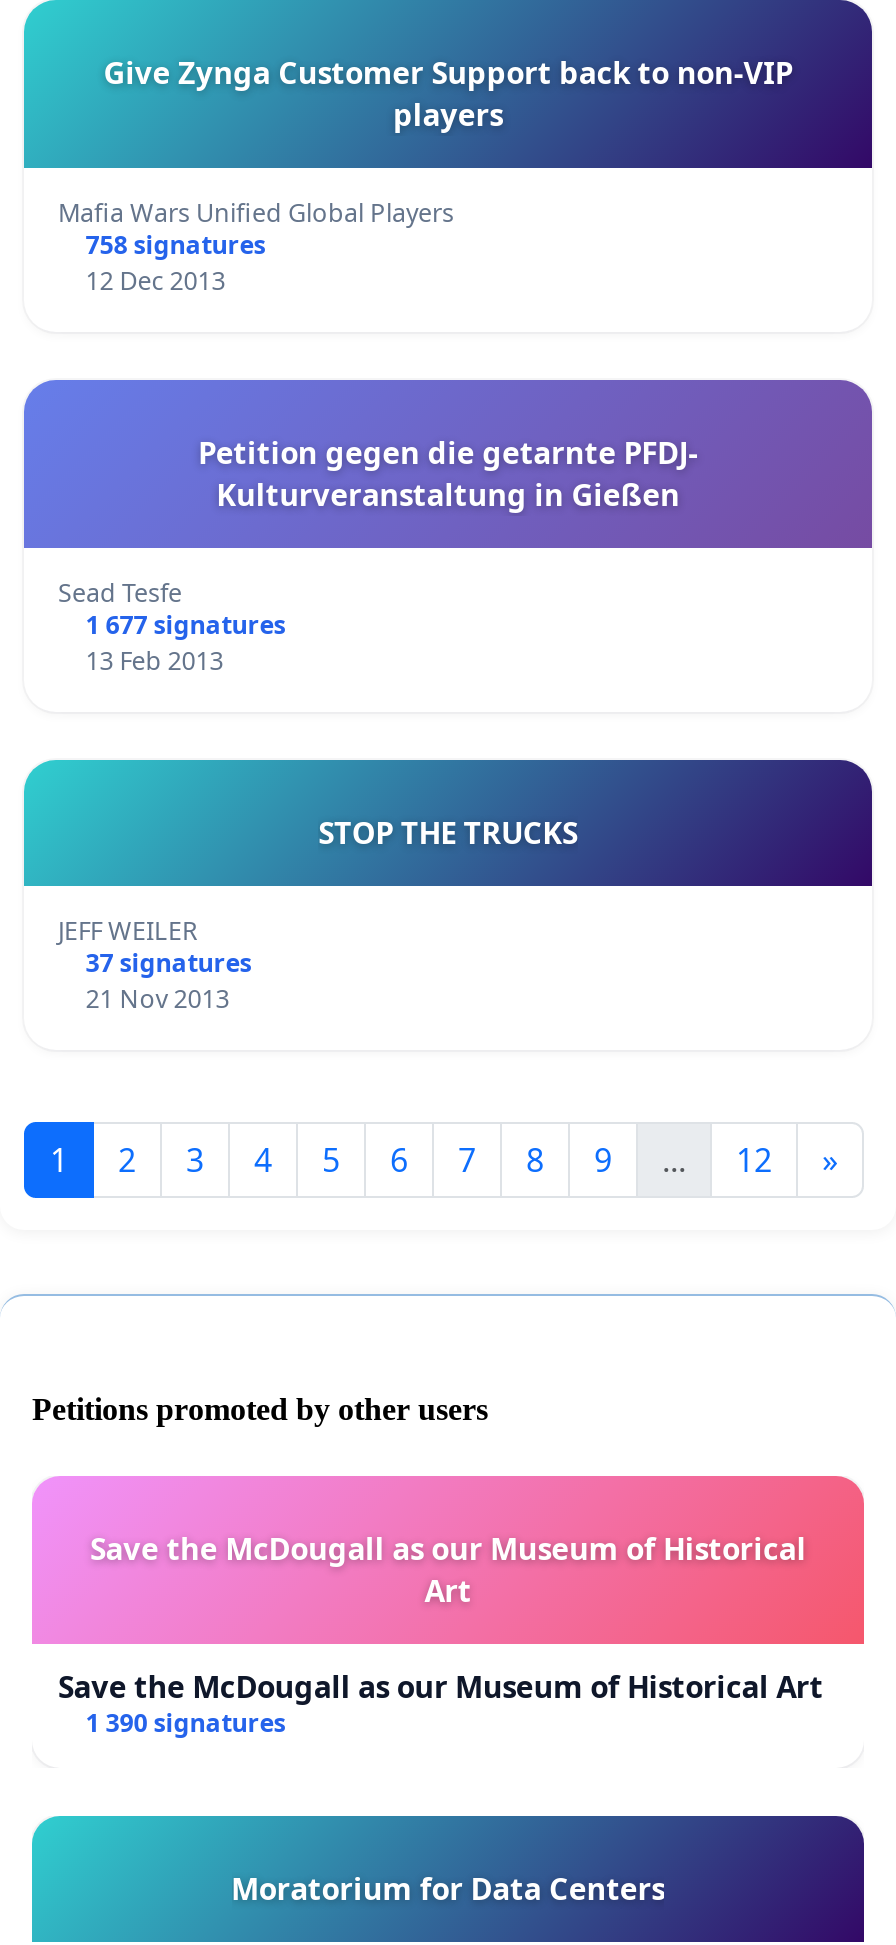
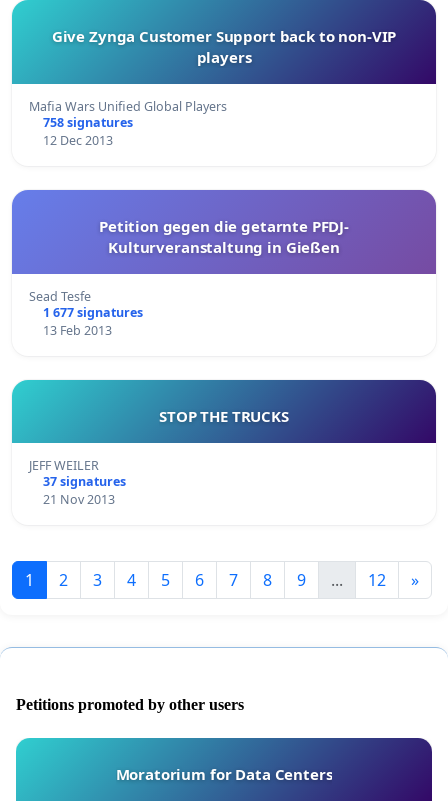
[30,1474,866,1740] [image] | Save the McDougall as our Museum of Historical | Art | Save the McDougall as our Museum of Historical Art | 1 390 signatures -> none

